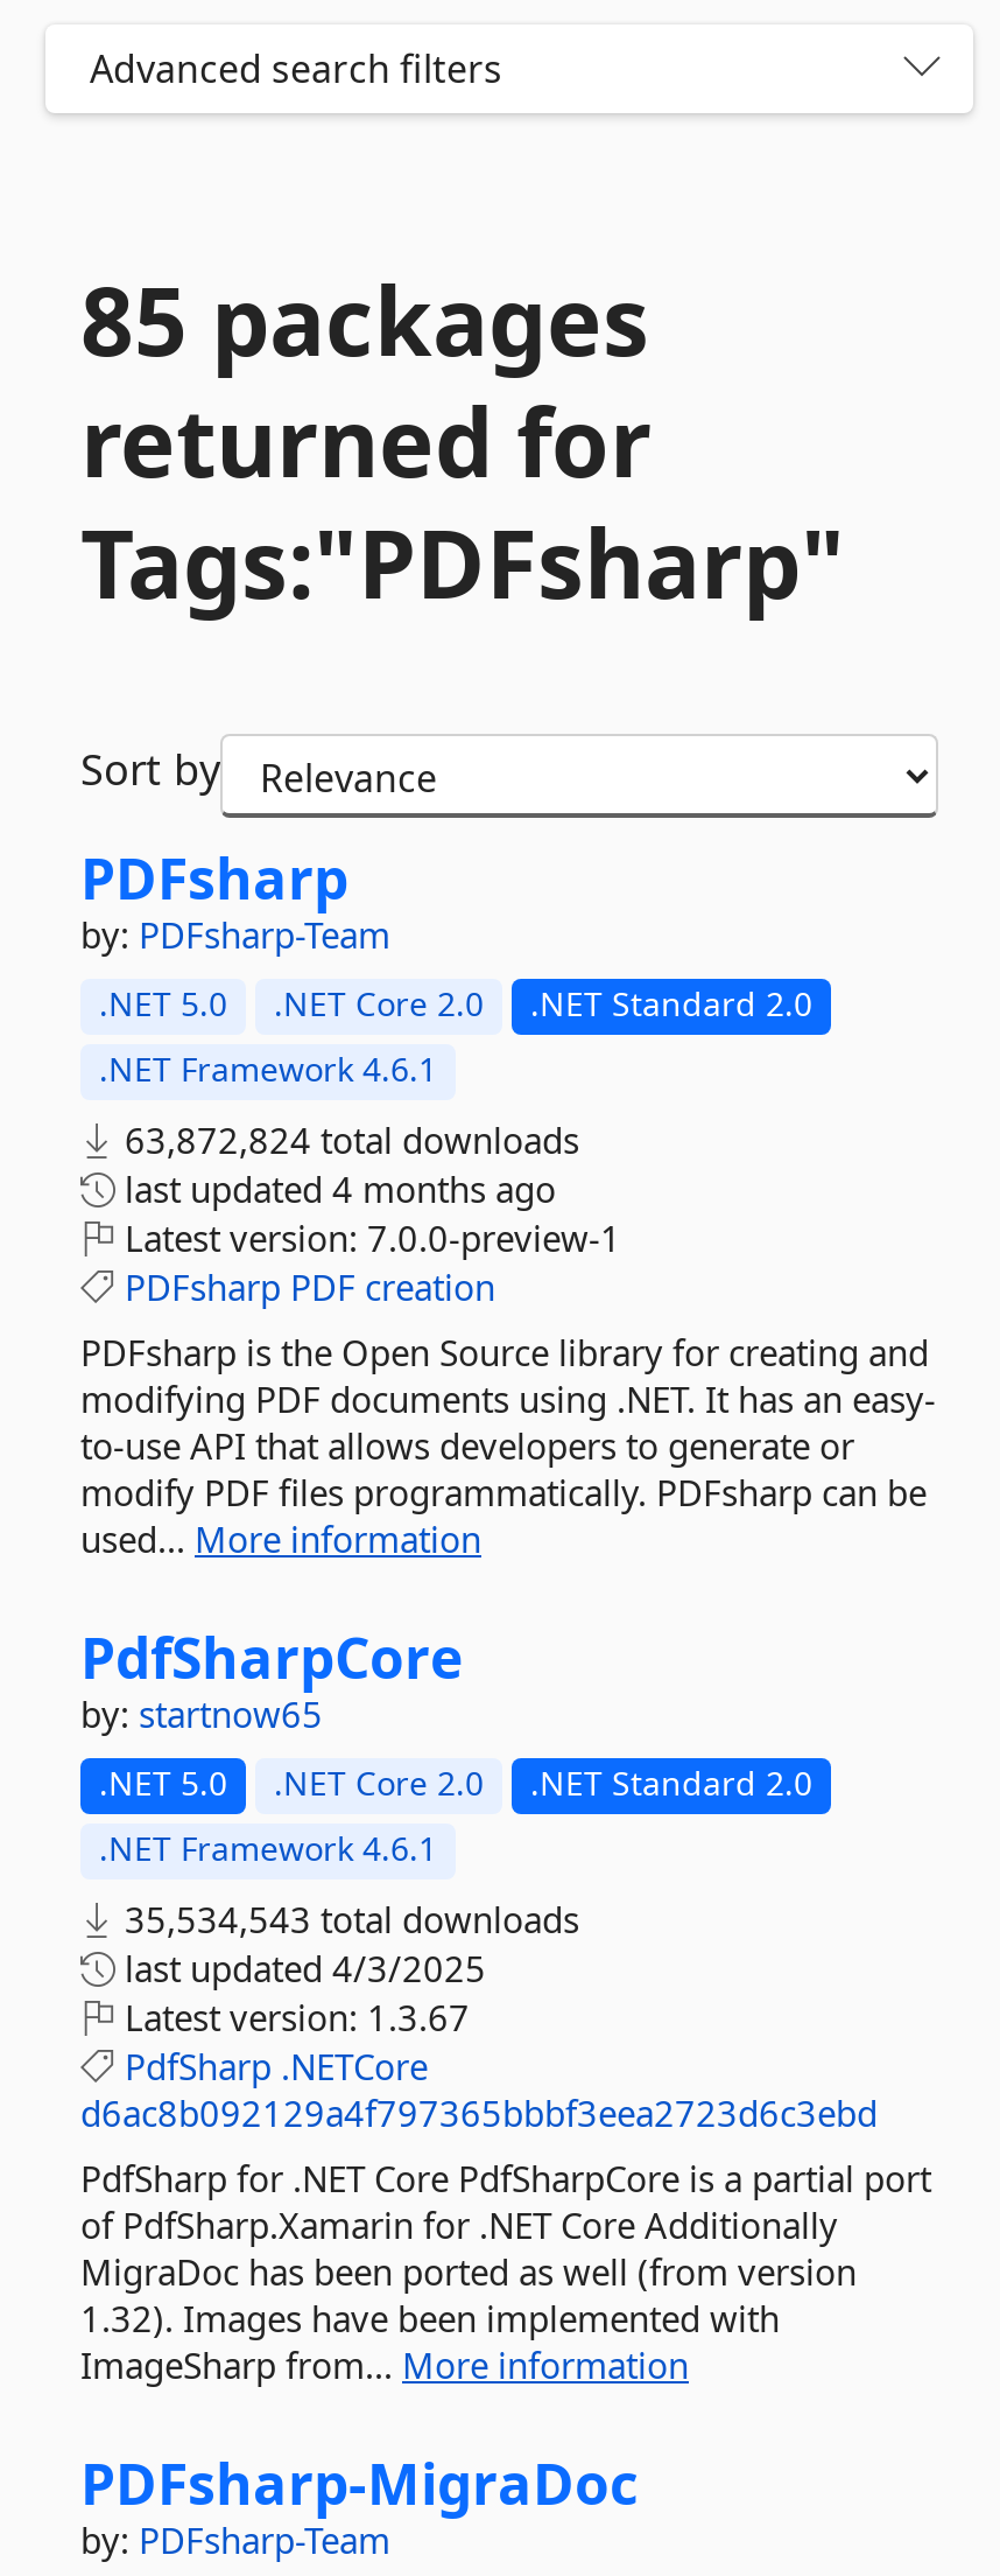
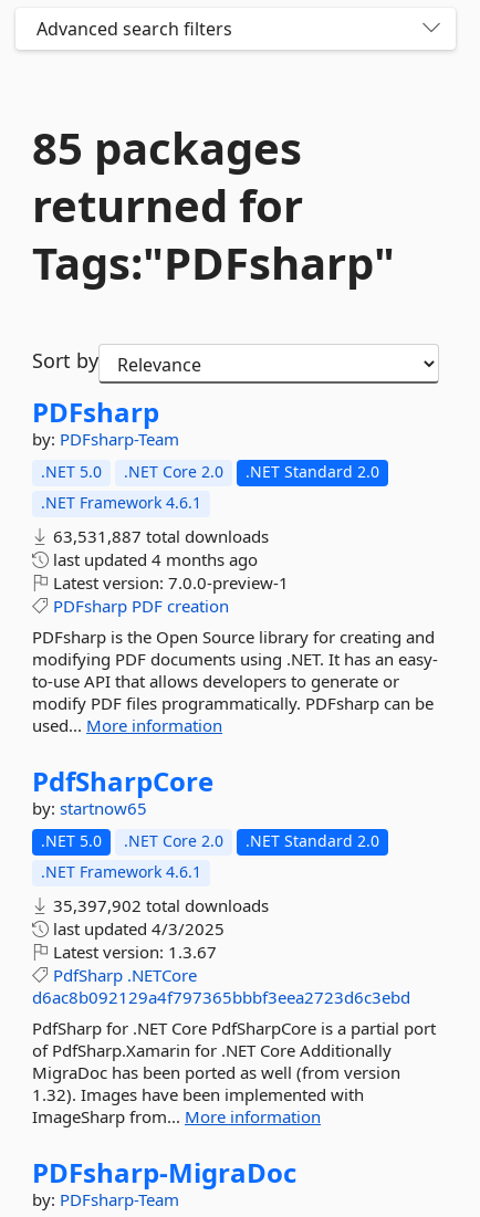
[115,1116,579,1163] 63,872,824 total downloads -> [49,525,269,547] 63,531,887 total downloads
[115,1896,579,1943] 35,534,543 total downloads -> [49,894,269,916] 35,397,902 total downloads

